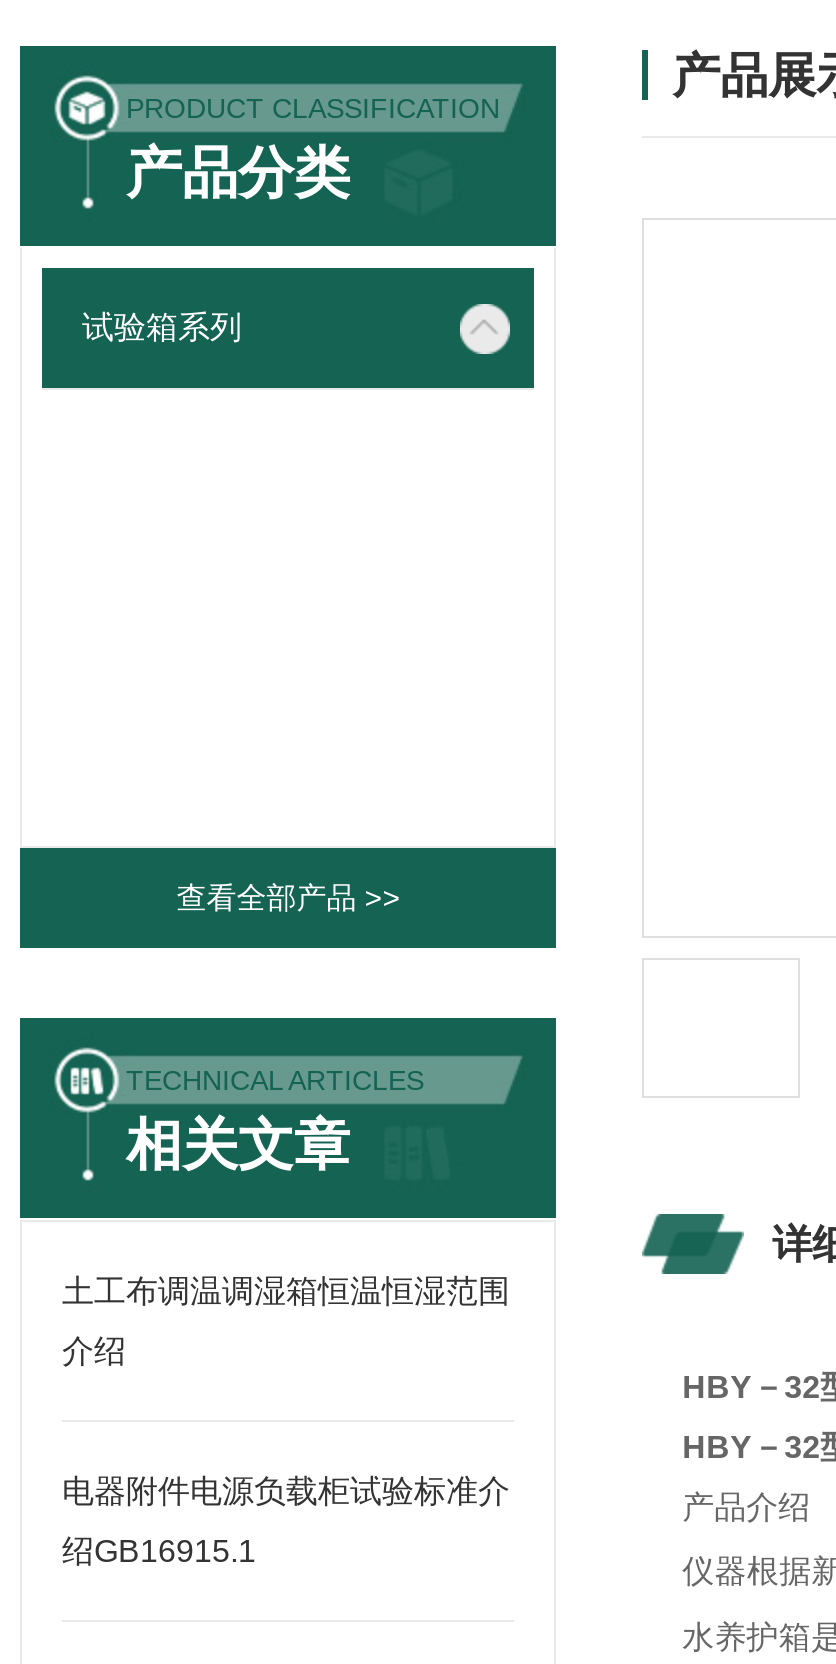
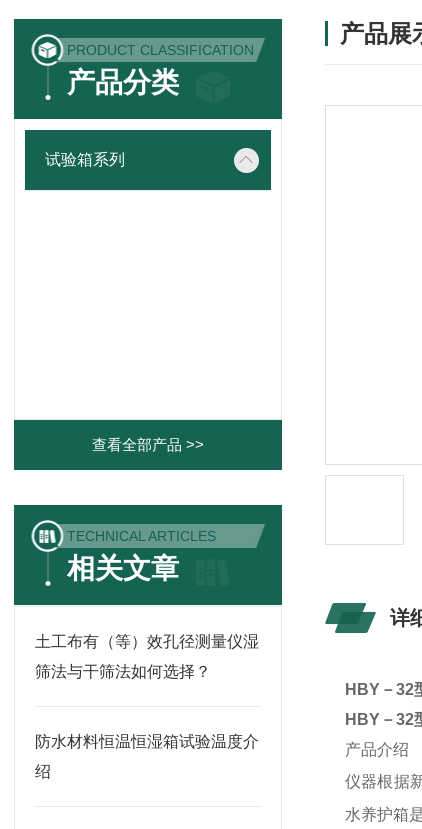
[62,1274,510,1308] 土工布调温调湿箱恒温恒湿范围 -> [35,633,259,650] 土工布有（等）效孔径测量仪湿
[62,1334,126,1368] 介绍 -> [35,663,211,680] 筛法与干筛法如何选择？
[62,1474,510,1508] 电器附件电源负载柜试验标准介 -> [35,733,259,750] 防水材料恒温恒湿箱试验温度介
[62,1534,256,1568] 绍GB16915.1 -> [35,763,51,780] 绍

